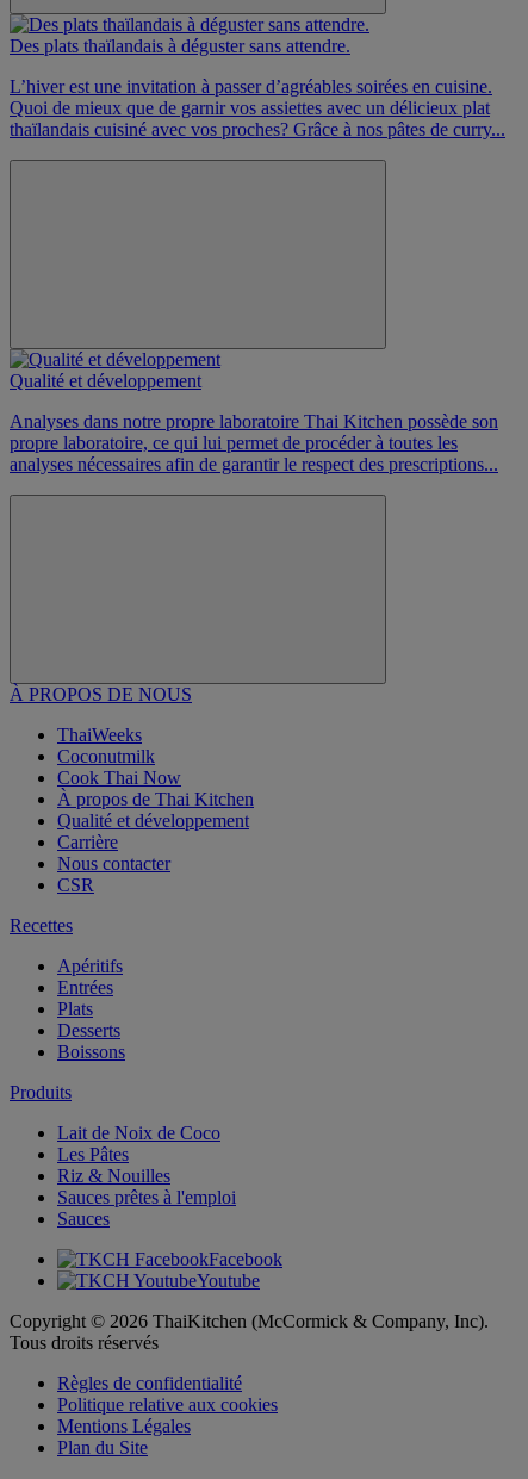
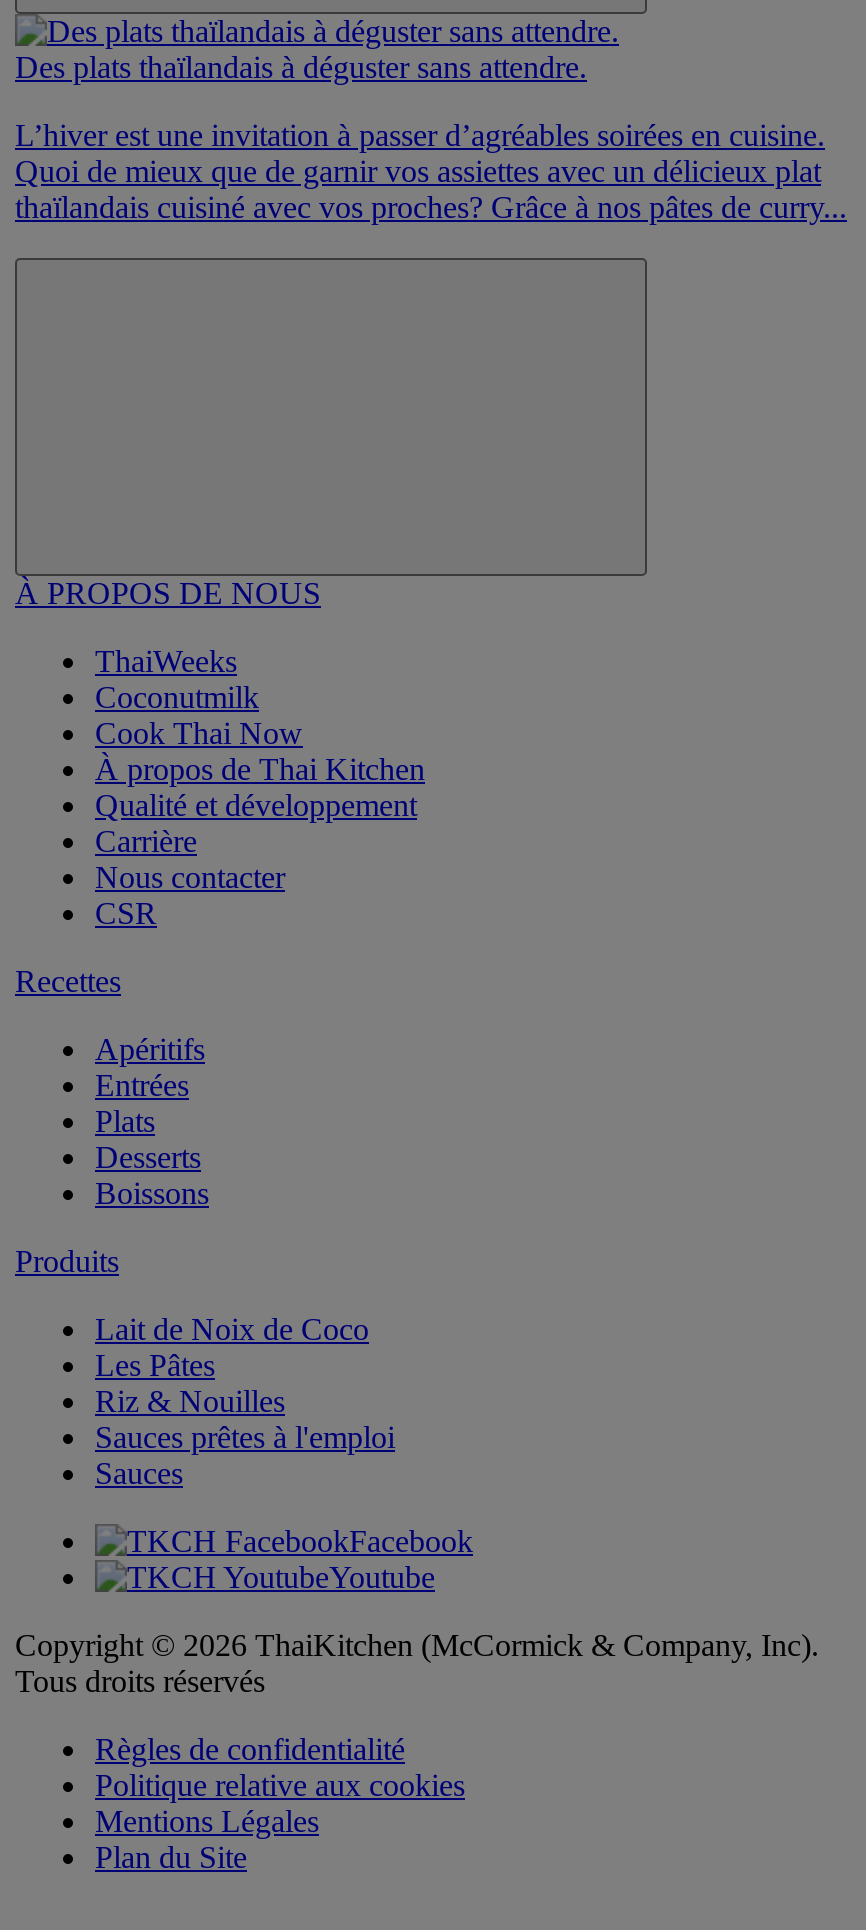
[10,370,498,474] Qualité et développement | Analyses dans notre propre laboratoire Thai Kitchen possède son | propre laboratoire, ce qui lui permet de procéder à toutes les | analyses nécessaires afin de garantir le respect des prescriptions... -> none

